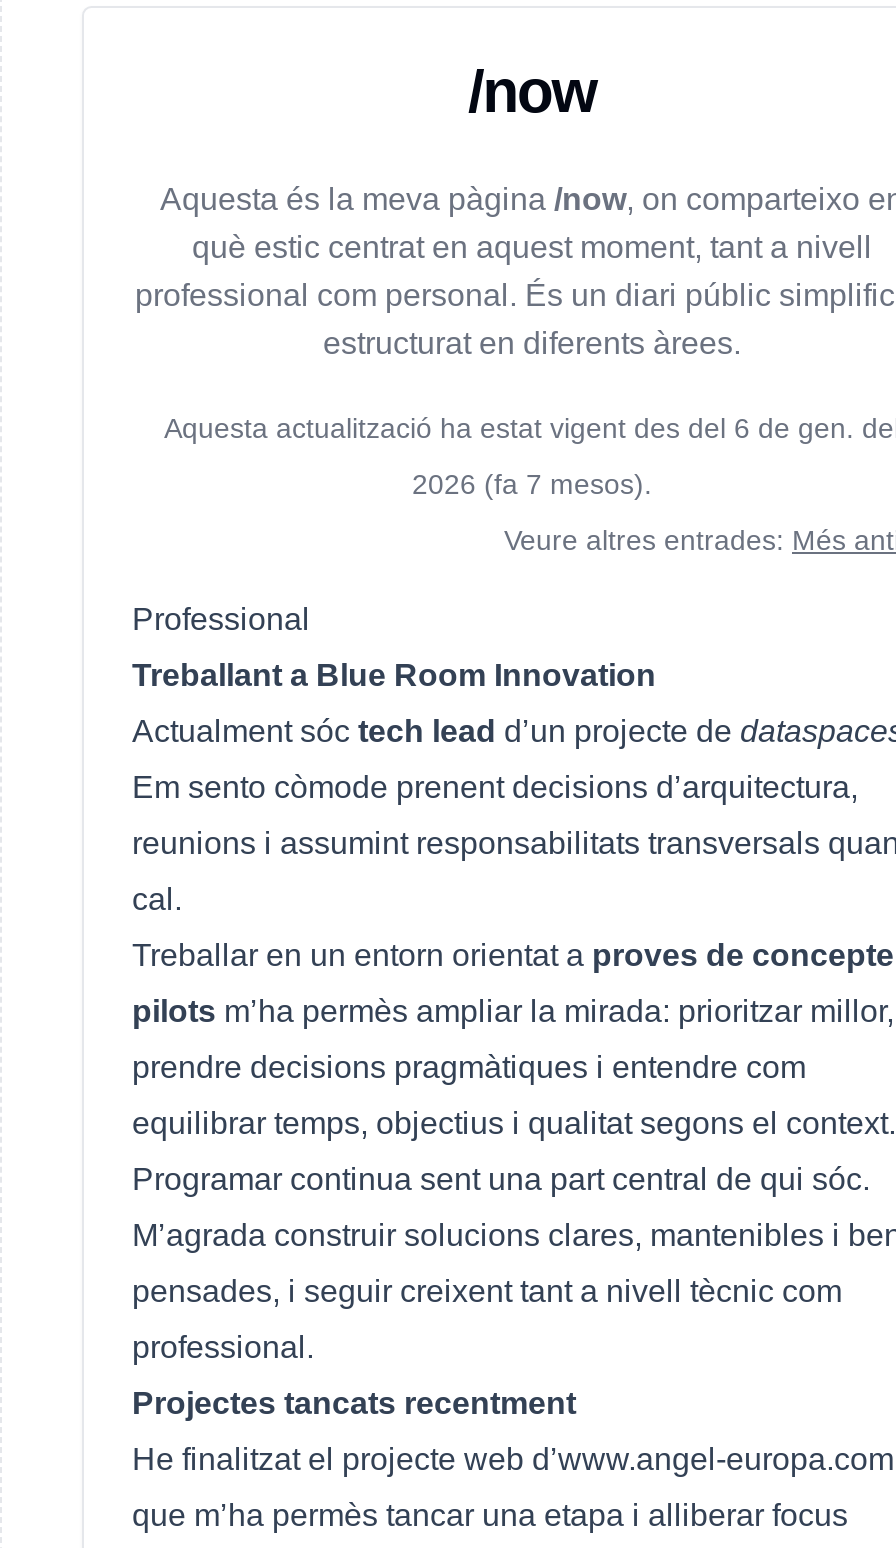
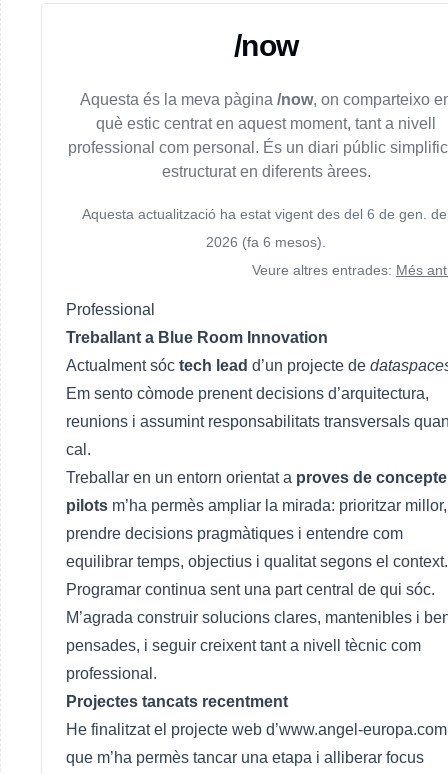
[412,468,652,500] 2026 (fa 7 mesos). -> [206,234,326,250] 2026 (fa 6 mesos).

